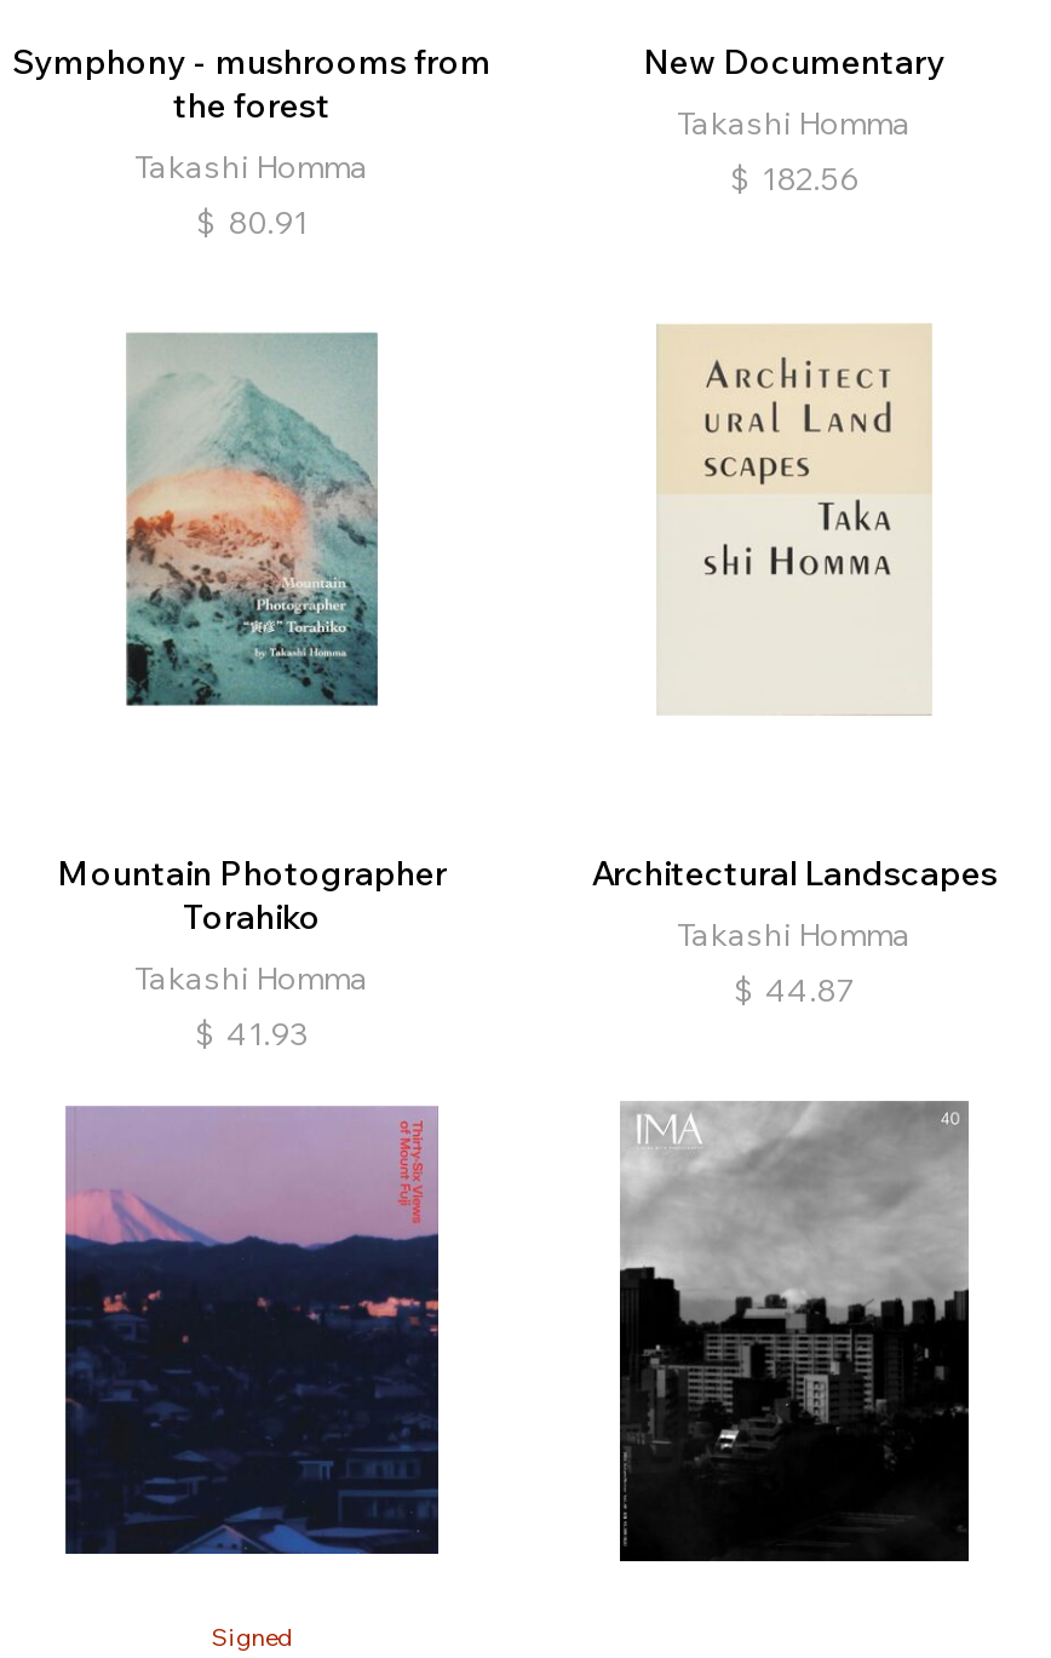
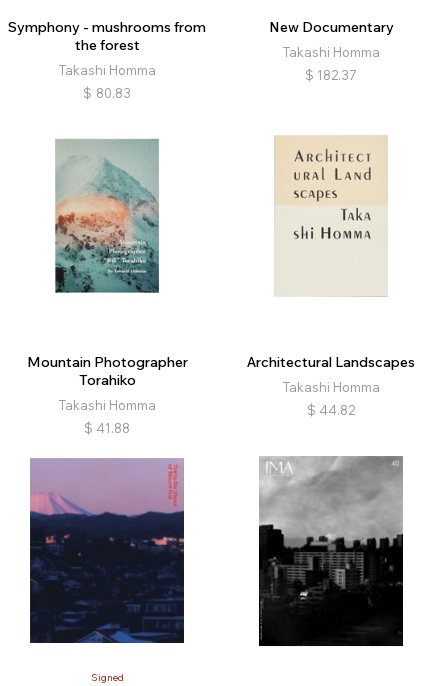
[730,158,858,197] $ 182.56 -> [304,67,357,83] $ 182.37
[196,202,307,241] $ 80.91 -> [83,85,131,101] $ 80.83
[734,970,855,1008] $ 44.87 -> [306,402,355,418] $ 44.82
[195,1013,309,1052] $ 41.93 -> [83,420,130,436] $ 41.88

